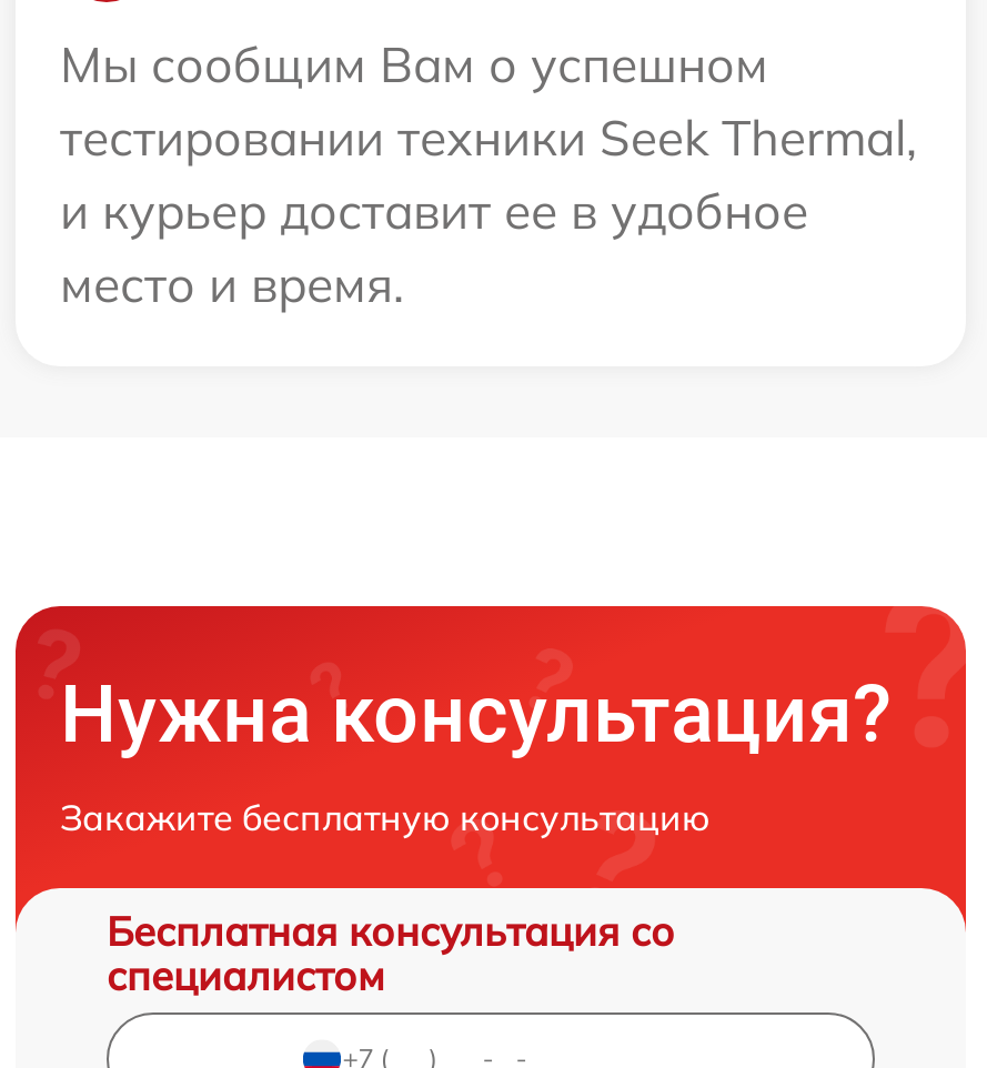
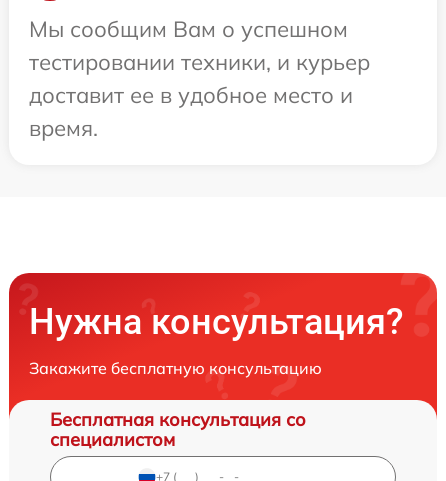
[60,106,917,315] тестировании техники Seek Thermal, | и курьер доставит ее в удобное | место и время. -> [29,48,370,142] тестировании техники, и курьер | доставит ее в удобное место и | время.

